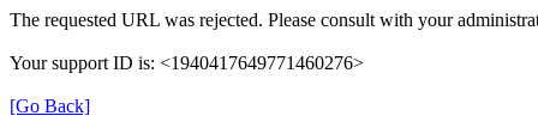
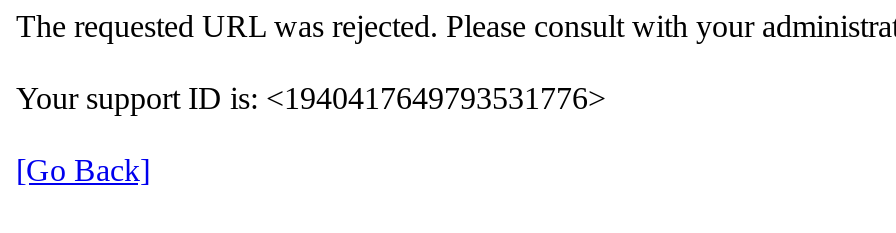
[10,53,364,73] Your support ID is: <1940417649771460276> -> [16,81,606,115] Your support ID is: <1940417649793531776>

